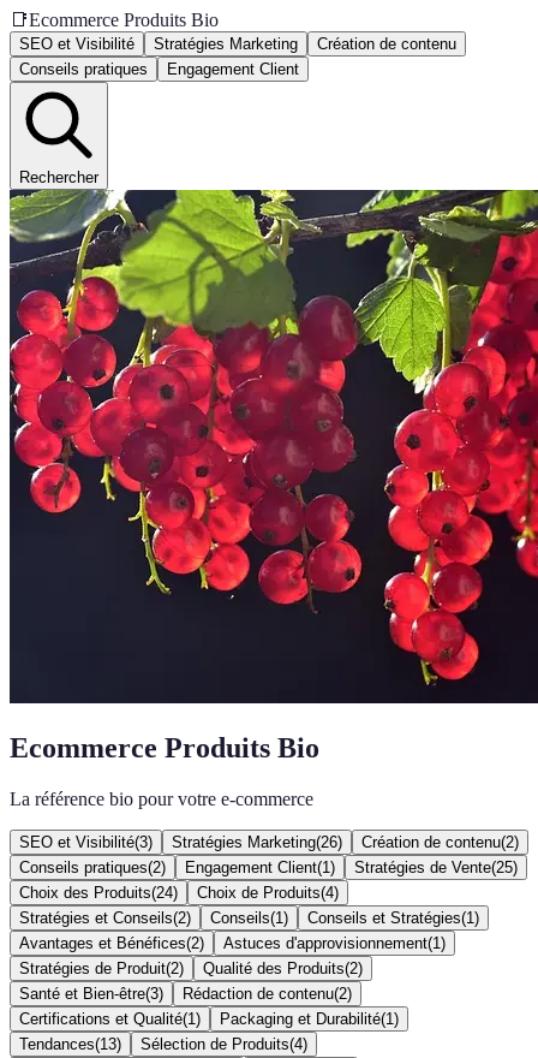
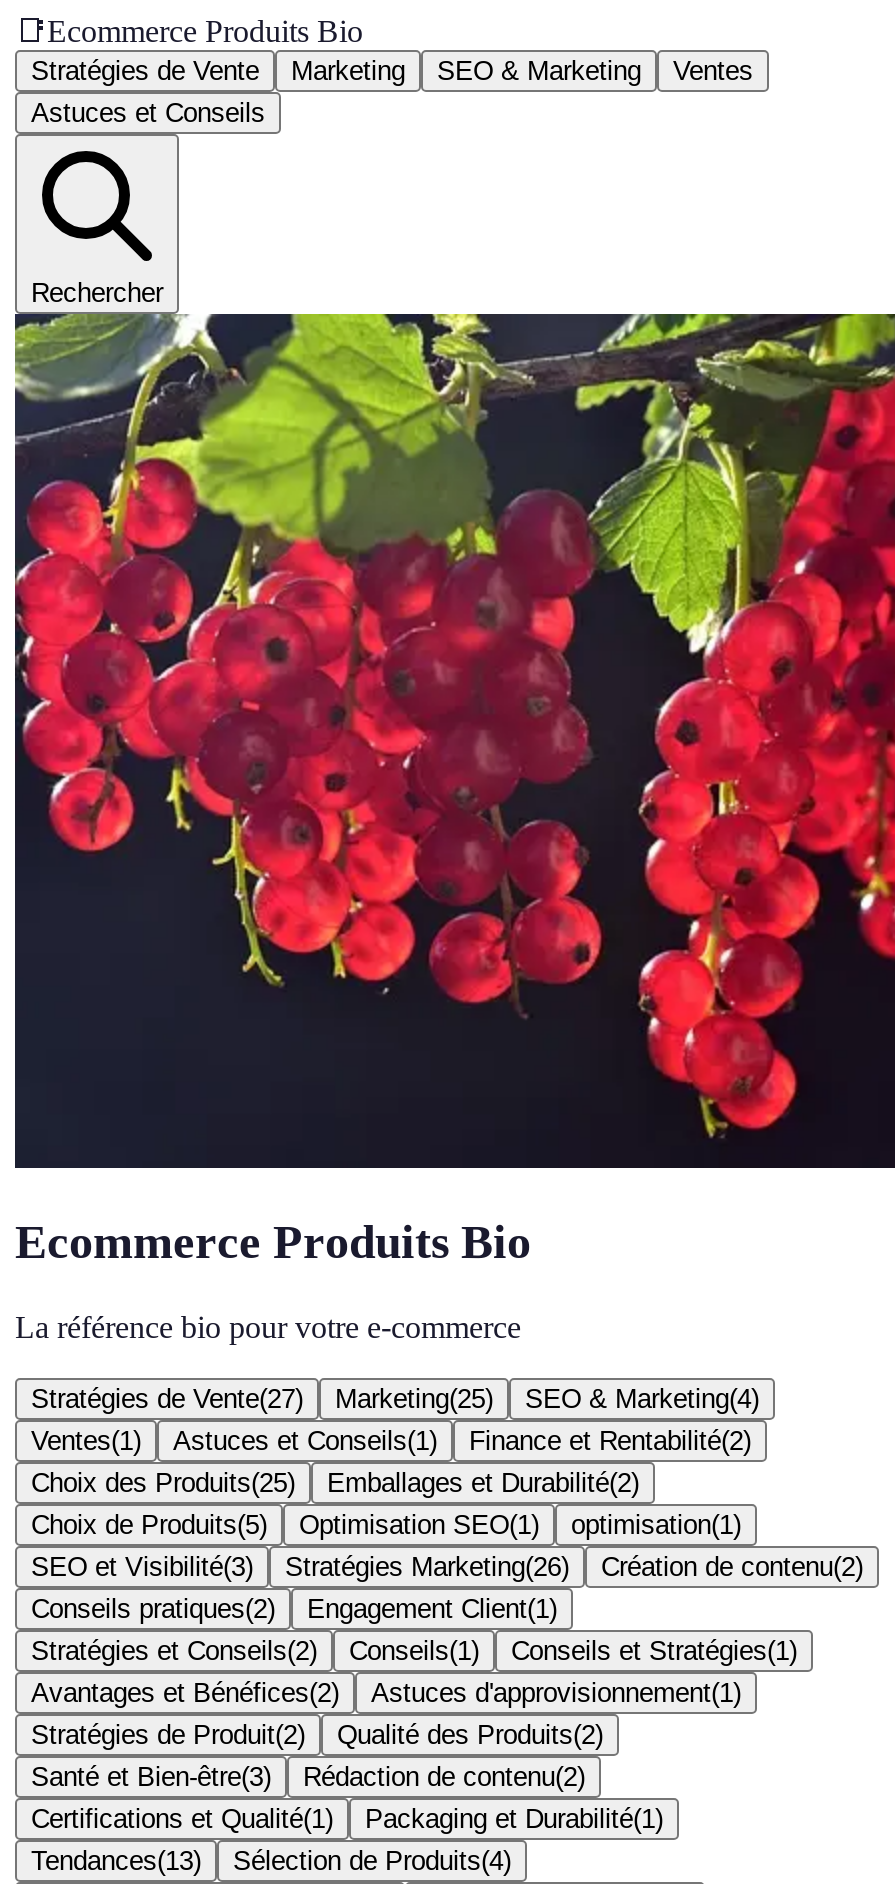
[19,35,456,78] SEO et Visibilité | Stratégies Marketing | Création de contenu | Conseils pratiques | Engagement Client -> [31,56,753,128] Stratégies de Vente | Marketing | SEO & Marketing | Ventes | Astuces et Conseils
none -> [31,1384,759,1540] Stratégies de Vente(27) | Marketing(25) | SEO & Marketing(4) | Ventes(1) | Astuces et Conseils(1) | Finance et Rentabilité(2) | Choix des Produits(25) | Emballages et Durabilité(2) | Choix de Produits(5) | Optimisation SEO(1) | optimisation(1)
moved [19,833,519,876] -> [31,1552,863,1624]: SEO et Visibilité(3) | Stratégies Marketing(26) | Création de contenu(2) | Conseils pratiques(2) | Engagement Client(1)
[19,858,518,901] Stratégies de Vente(25) | Choix des Produits(24) | Choix de Produits(4) -> none

